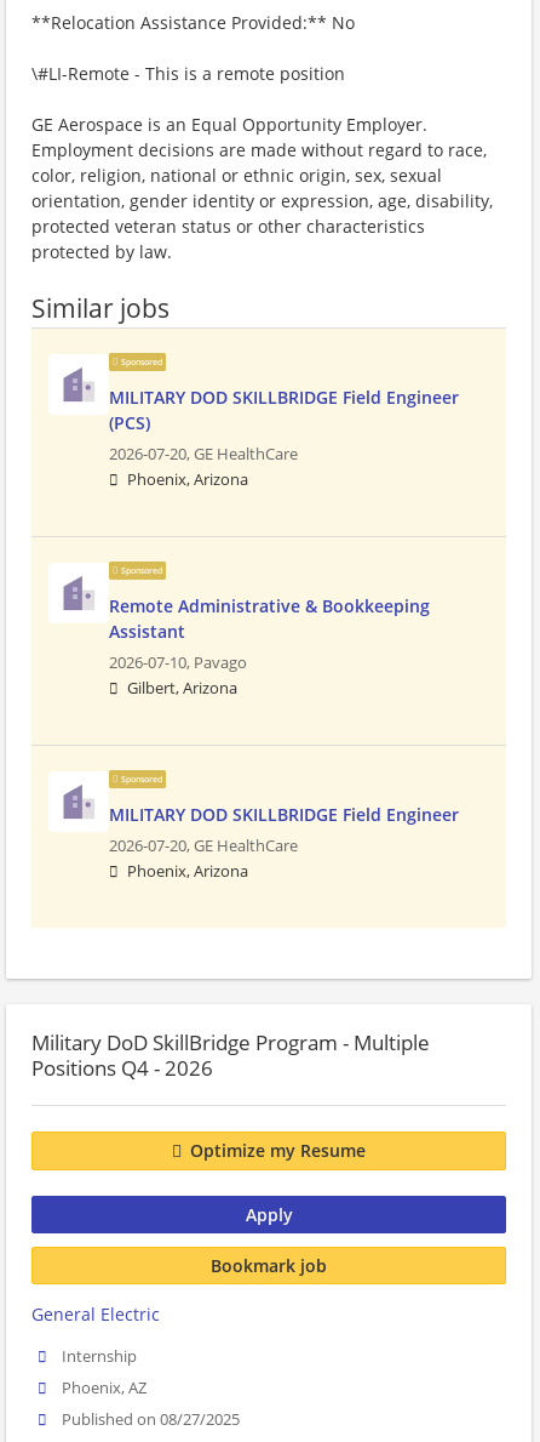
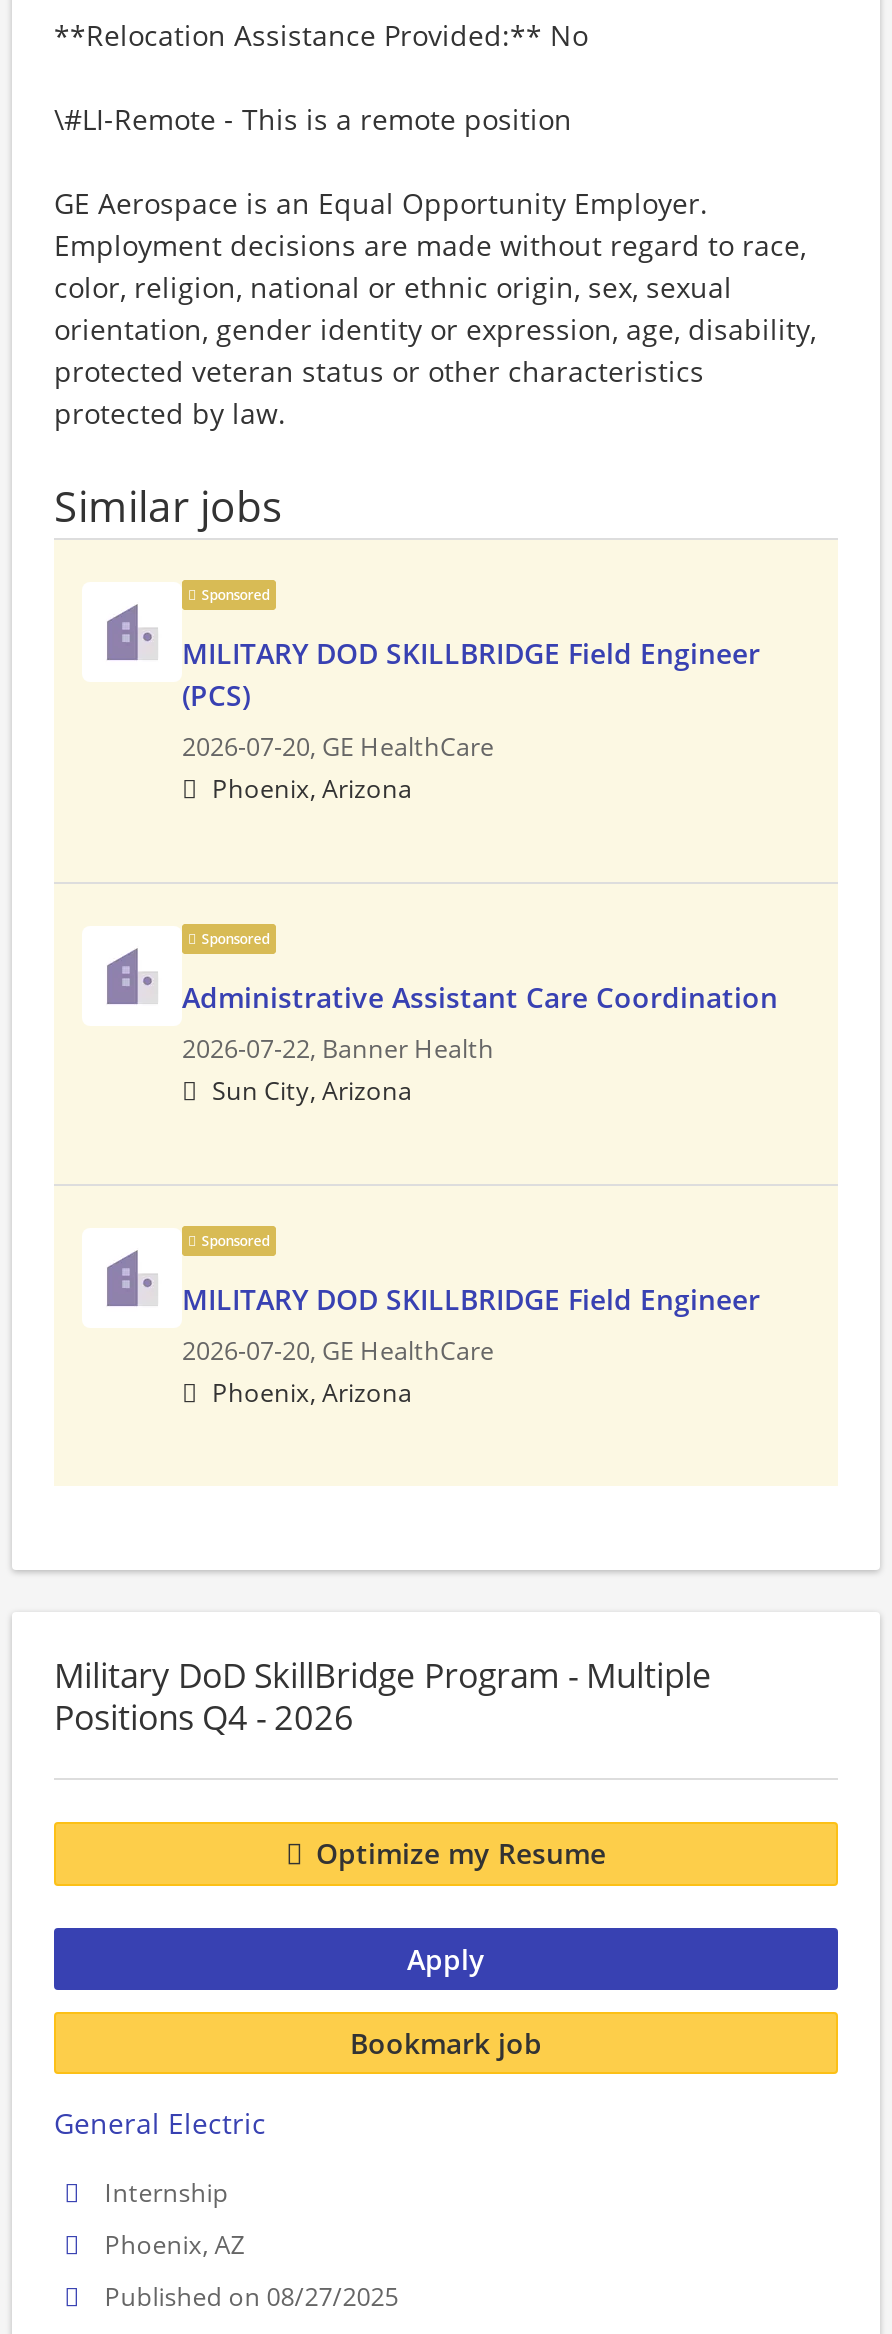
[109,594,430,699] Remote Administrative & Bookkeeping | Assistant | 2026-07-10, Pavago | Gilbert, Arizona -> [182,978,778,1108] Administrative Assistant Care Coordination | 2026-07-22, Banner Health | Sun City, Arizona

